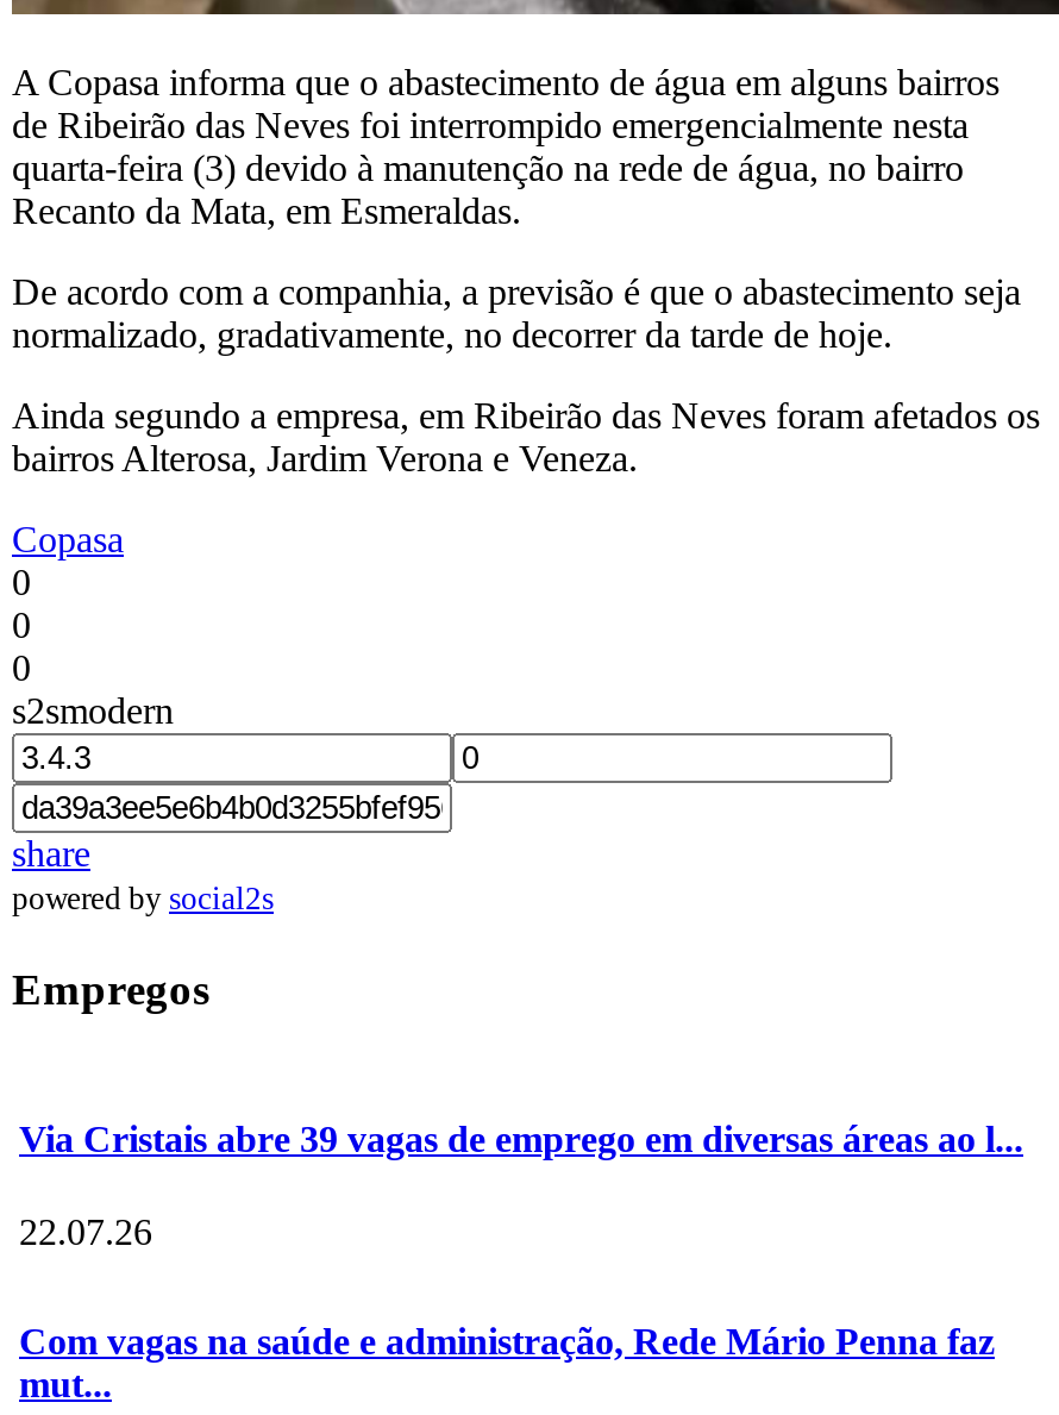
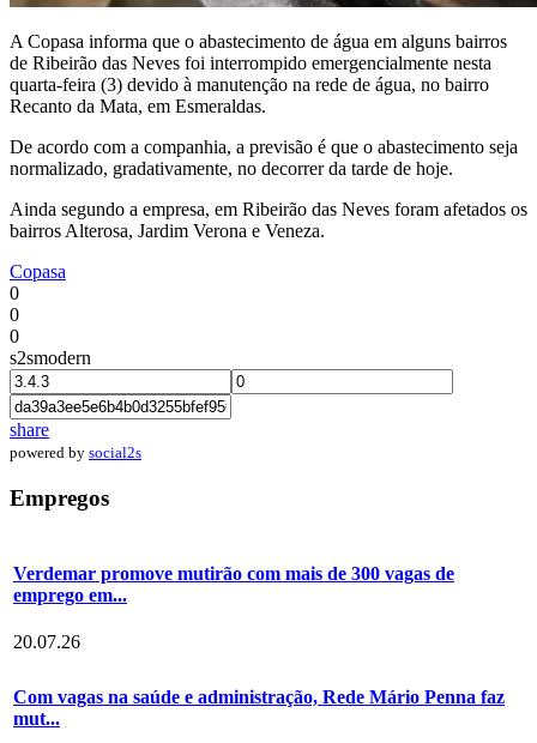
[19,1119,1023,1159] Via Cristais abre 39 vagas de emprego em diversas áreas ao l... -> [13,563,454,605] Verdemar promove mutirão com mais de 300 vagas de | emprego em...
[19,1212,152,1253] 22.07.26 -> [13,632,80,652] 20.07.26

